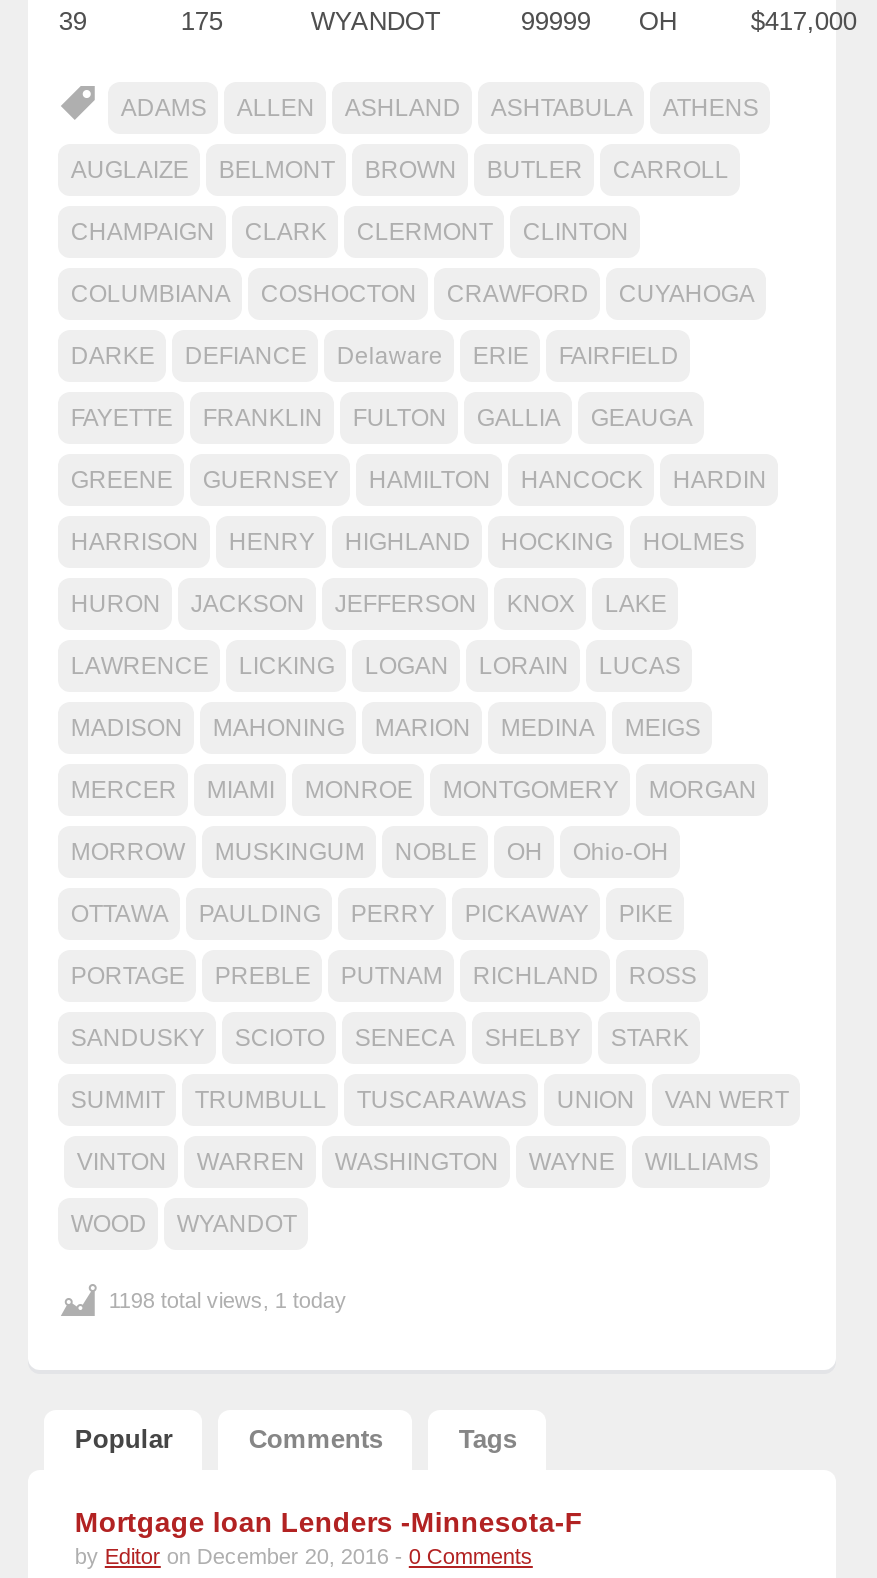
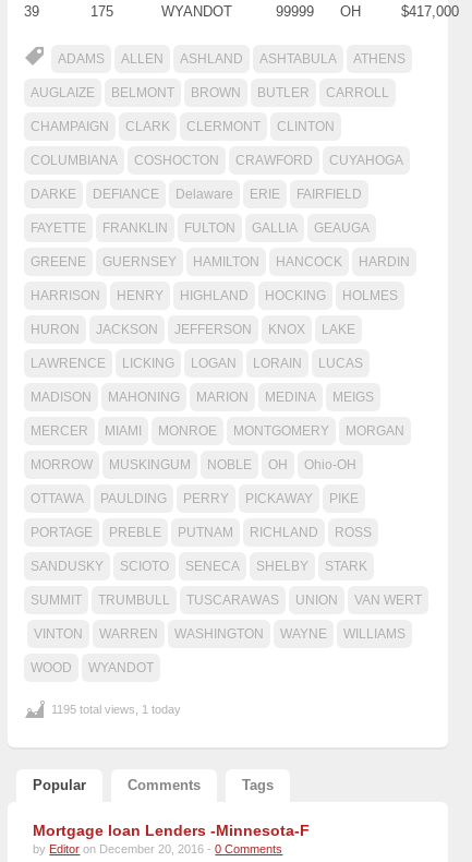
[109,1287,347,1311] 1198 total views, 1 today -> [52,702,181,715] 1195 total views, 1 today

